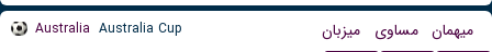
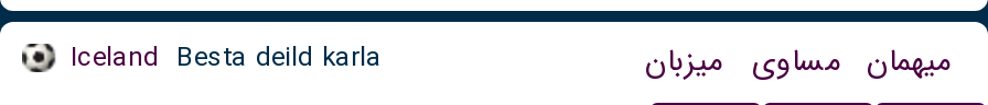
[35,18,182,39] Australia Australia Cup -> [71,37,382,79] Iceland Besta deild karla

